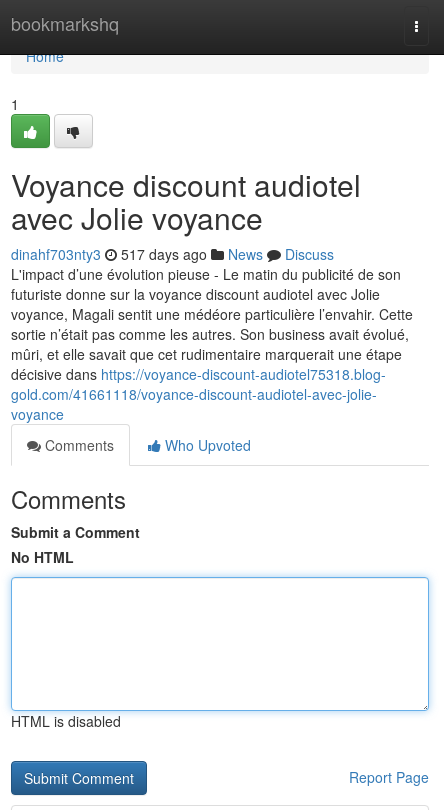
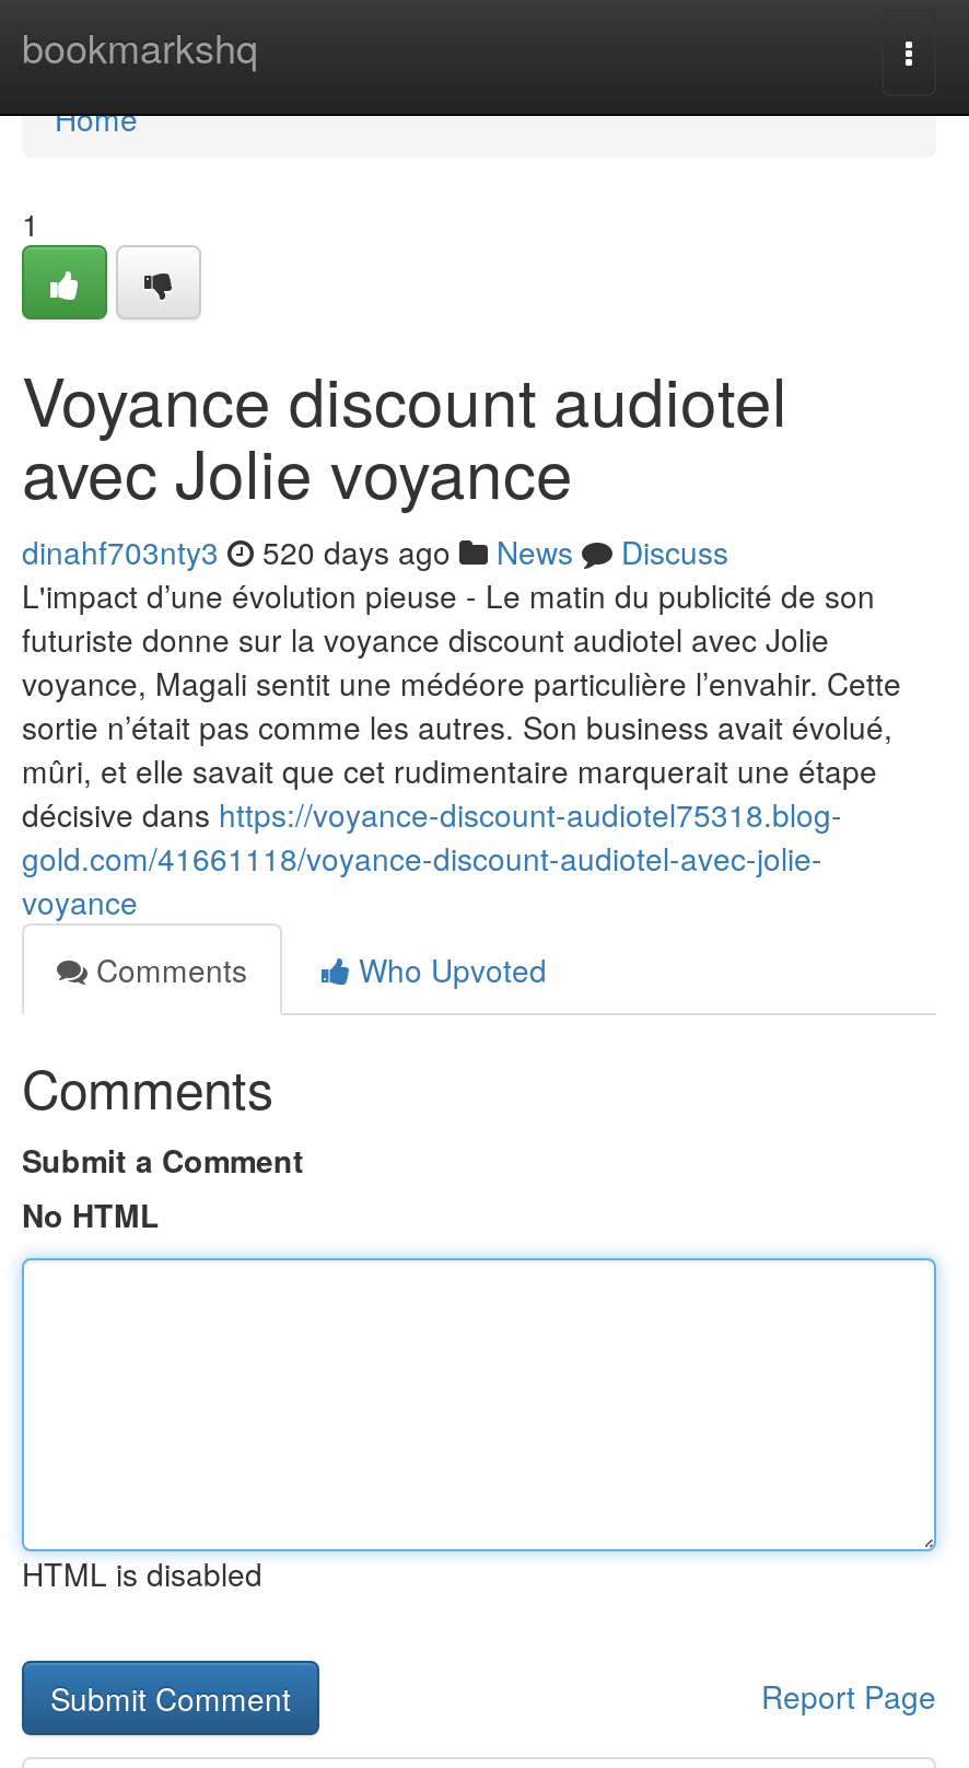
[11,244,334,264] dinahf703nty3 517 days ago News Discuss -> [22,530,728,573] dinahf703nty3 520 days ago News Discuss

